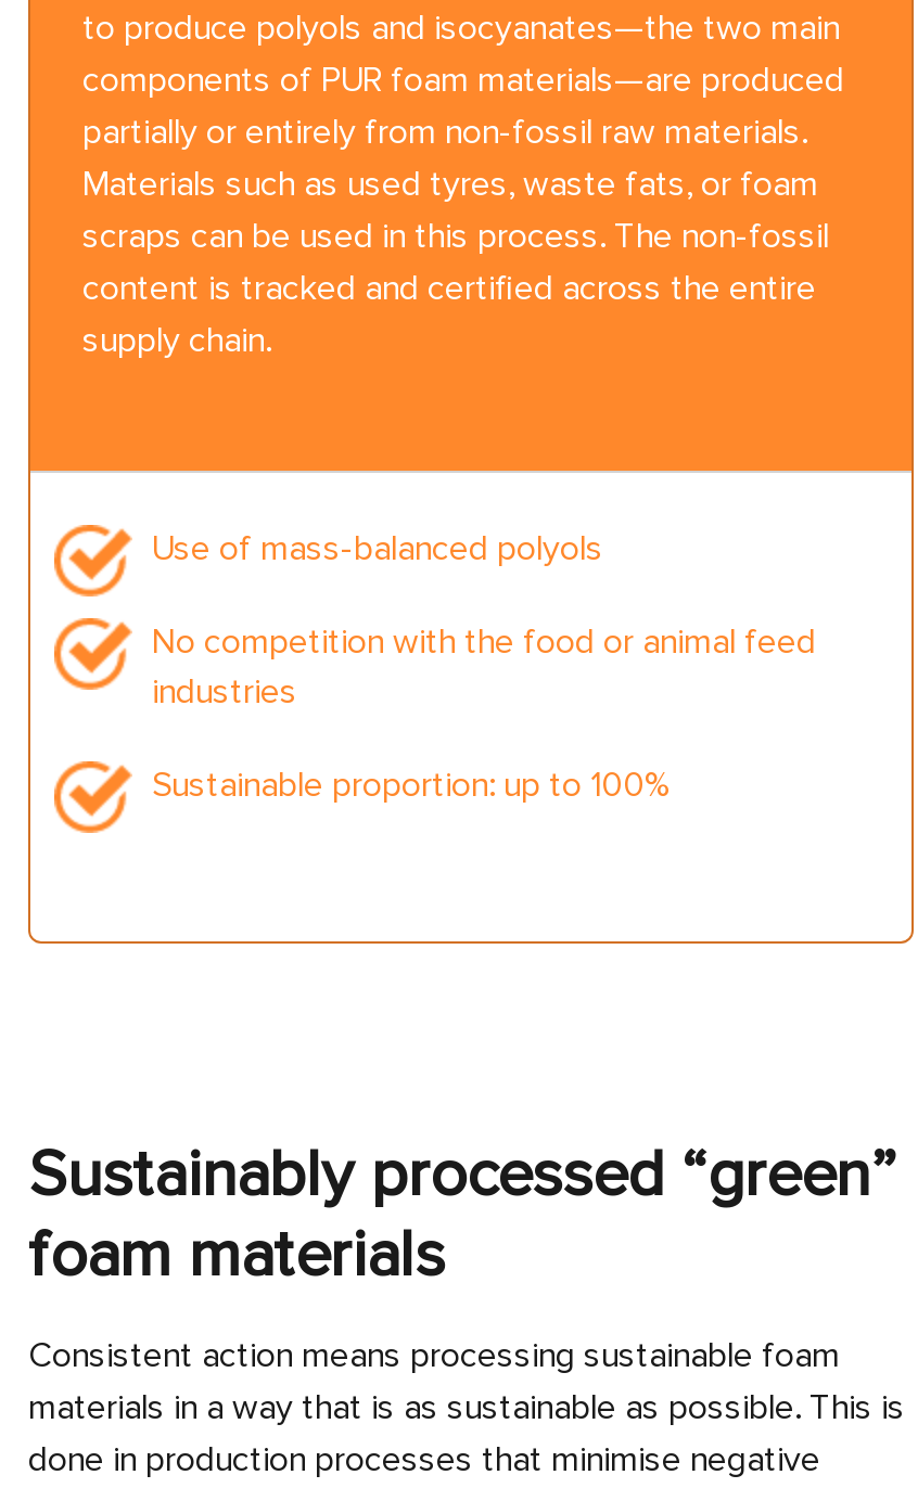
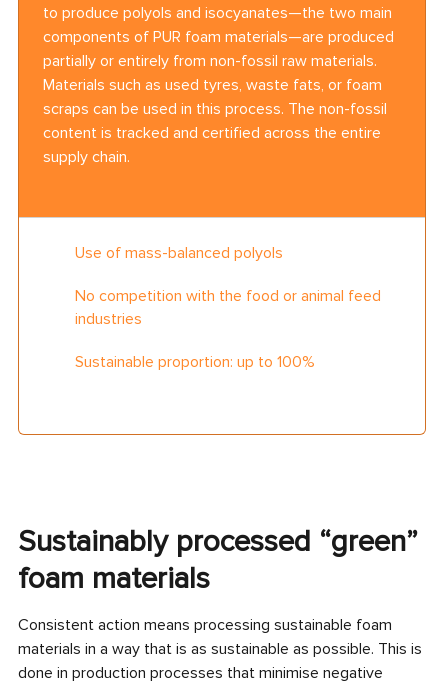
[52,523,132,599] [image] -> none
[52,616,132,692] [image] -> none
[52,759,132,835] [image] -> none

